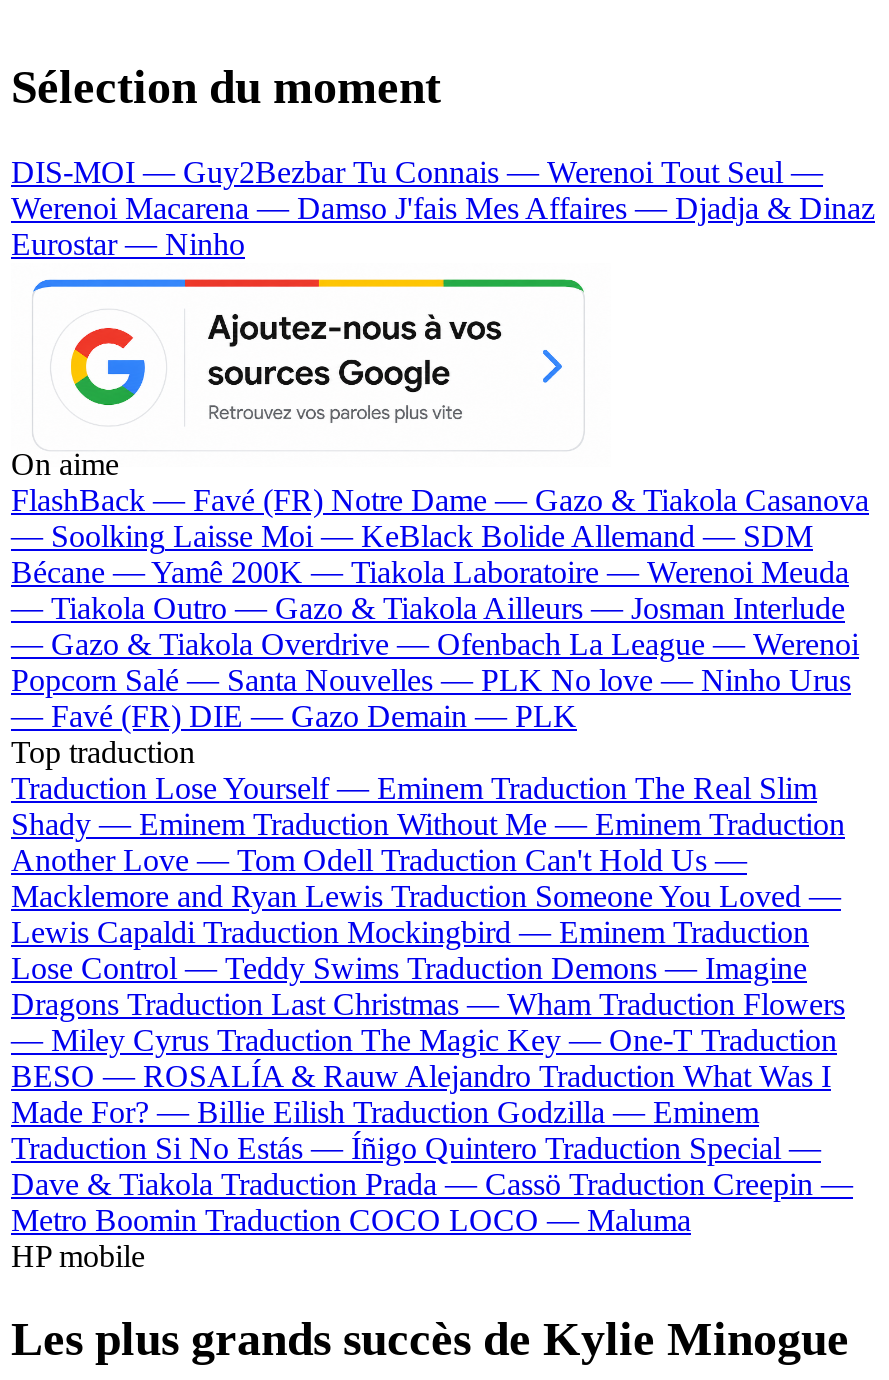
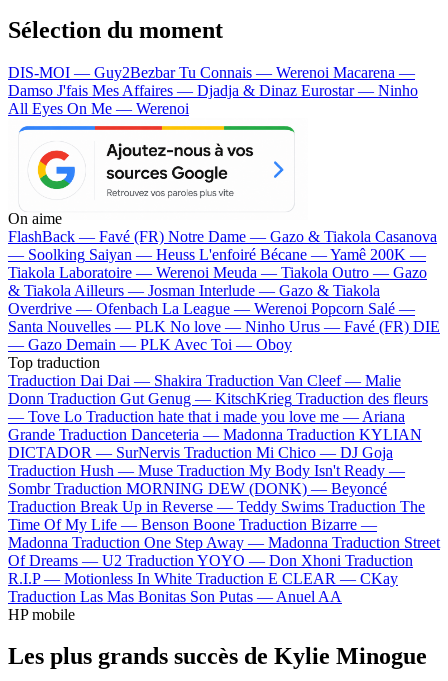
[11,154,875,260] DIS-MOI — Guy2Bezbar Tu Connais — Werenoi Tout Seul — | Werenoi Macarena — Damso J'fais Mes Affaires — Djadja & Dinaz | Eurostar — Ninho -> [8,63,418,116] DIS-MOI — Guy2Bezbar Tu Connais — Werenoi Macarena — | Damso J'fais Mes Affaires — Djadja & Dinaz Eurostar — Ninho | All Eyes On Me — Werenoi
[11,518,859,732] — Soolking Laisse Moi — KeBlack Bolide Allemand — SDM | Bécane — Yamê 200K — Tiakola Laboratoire — Werenoi Meuda | — Tiakola Outro — Gazo & Tiakola Ailleurs — Josman Interlude | — Gazo & Tiakola Overdrive — Ofenbach La League — Werenoi | Popcorn Salé — Santa Nouvelles — PLK No love — Ninho Urus | —Favé (FR) DIE — Gazo Demain — PLK -> [8,245,440,352] — Soolking Saiyan — Heuss L'enfoiré Bécane — Yamê 200K — | Tiakola Laboratoire — Werenoi Meuda — Tiakola Outro — Gazo | & Tiakola Ailleurs — Josman Interlude — Gazo & Tiakola | Overdrive — Ofenbach La League — Werenoi Popcorn Salé — | Santa Nouvelles — PLK No love — Ninho Urus — Favé (FR) DIE | — Gazo Demain — PLK Avec Toi — Oboy
[11,770,853,1236] Traduction Lose Yourself — Eminem Traduction The Real Slim | Shady — Eminem Traduction Without Me — Eminem Traduction | Another Love — Tom Odell Traduction Can't Hold Us — | Macklemore and Ryan Lewis Traduction Someone You Loved — | Lewis Capaldi Traduction Mockingbird — Eminem Traduction | Lose Control — Teddy Swims Traduction Demons — Imagine | Dragons Traduction Last Christmas — Wham Traduction Flowers | — Miley Cyrus Traduction The Magic Key — One-T Traduction | BESO — ROSALÍA & Rauw Alejandro Traduction What Was I | Made For? — Billie Eilish Traduction Godzilla — Eminem | Traduction Si No Estás — Íñigo Quintero Traduction Special — | Dave & Tiakola Traduction Prada — Cassö Traduction Creepin — | Metro Boomin Traduction COCO LOCO — Maluma -> [8,371,440,604] Traduction Dai Dai — Shakira Traduction Van Cleef — Malie | Donn Traduction Gut Genug — KitschKrieg Traduction des fleurs | — Tove Lo Traduction hate that i made you love me — Ariana | Grande Traduction Danceteria — Madonna Traduction KYLIAN | DICTADOR — SurNervis Traduction Mi Chico — DJ Goja | Traduction Hush — Muse Traduction My Body Isn't Ready — | Sombr Traduction MORNING DEW (DONK) — Beyoncé | Traduction Break Up in Reverse — Teddy Swims Traduction The | Time Of My Life — Benson Boone Traduction Bizarre — | Madonna Traduction One Step Away — Madonna Traduction Street | Of Dreams — U2 Traduction YOYO — Don Xhoni Traduction | R.I.P — Motionless In White Traduction E CLEAR — CKay | Traduction Las Mas Bonitas Son Putas — Anuel AA

